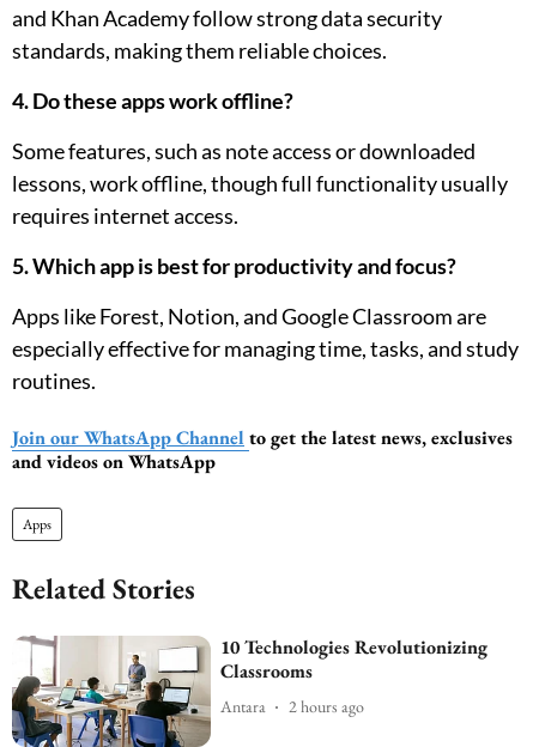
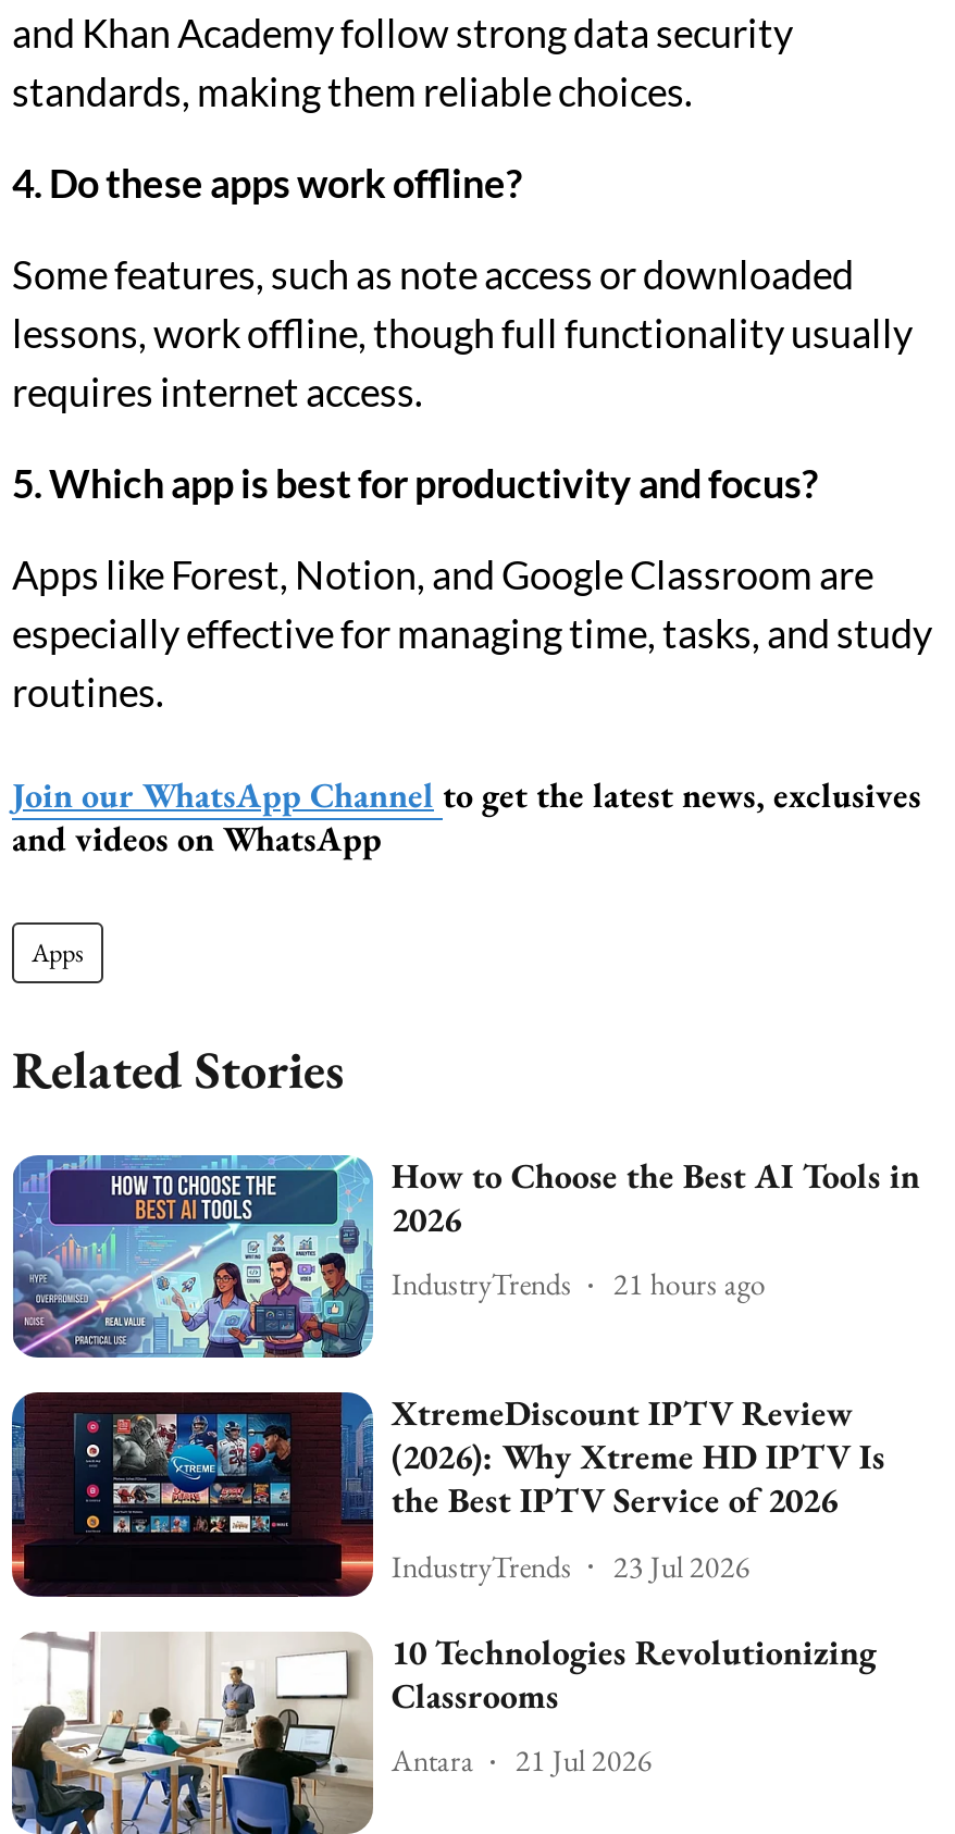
none -> [10,1152,920,1585] [image] | How to Choose the Best AI Tools in | 2026 | IndustryTrends | 21 hours ago | XtremeDiscount IPTV Review | (2026): Why Xtreme HD IPTV Is | the Best IPTV Service of 2026 | IndustryTrends | 23 Jul 2026
none -> [10,1390,360,1599] [image]
[221,696,365,717] Antara 2 hours ago -> [391,1741,652,1780] Antara 21 Jul 2026

